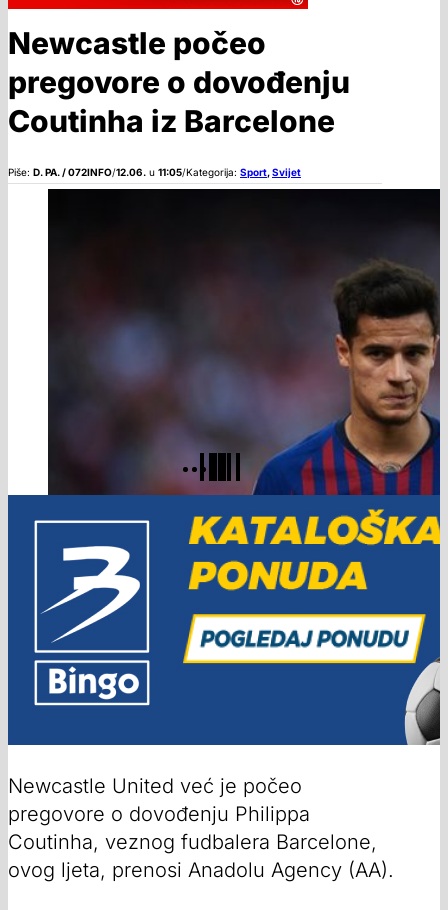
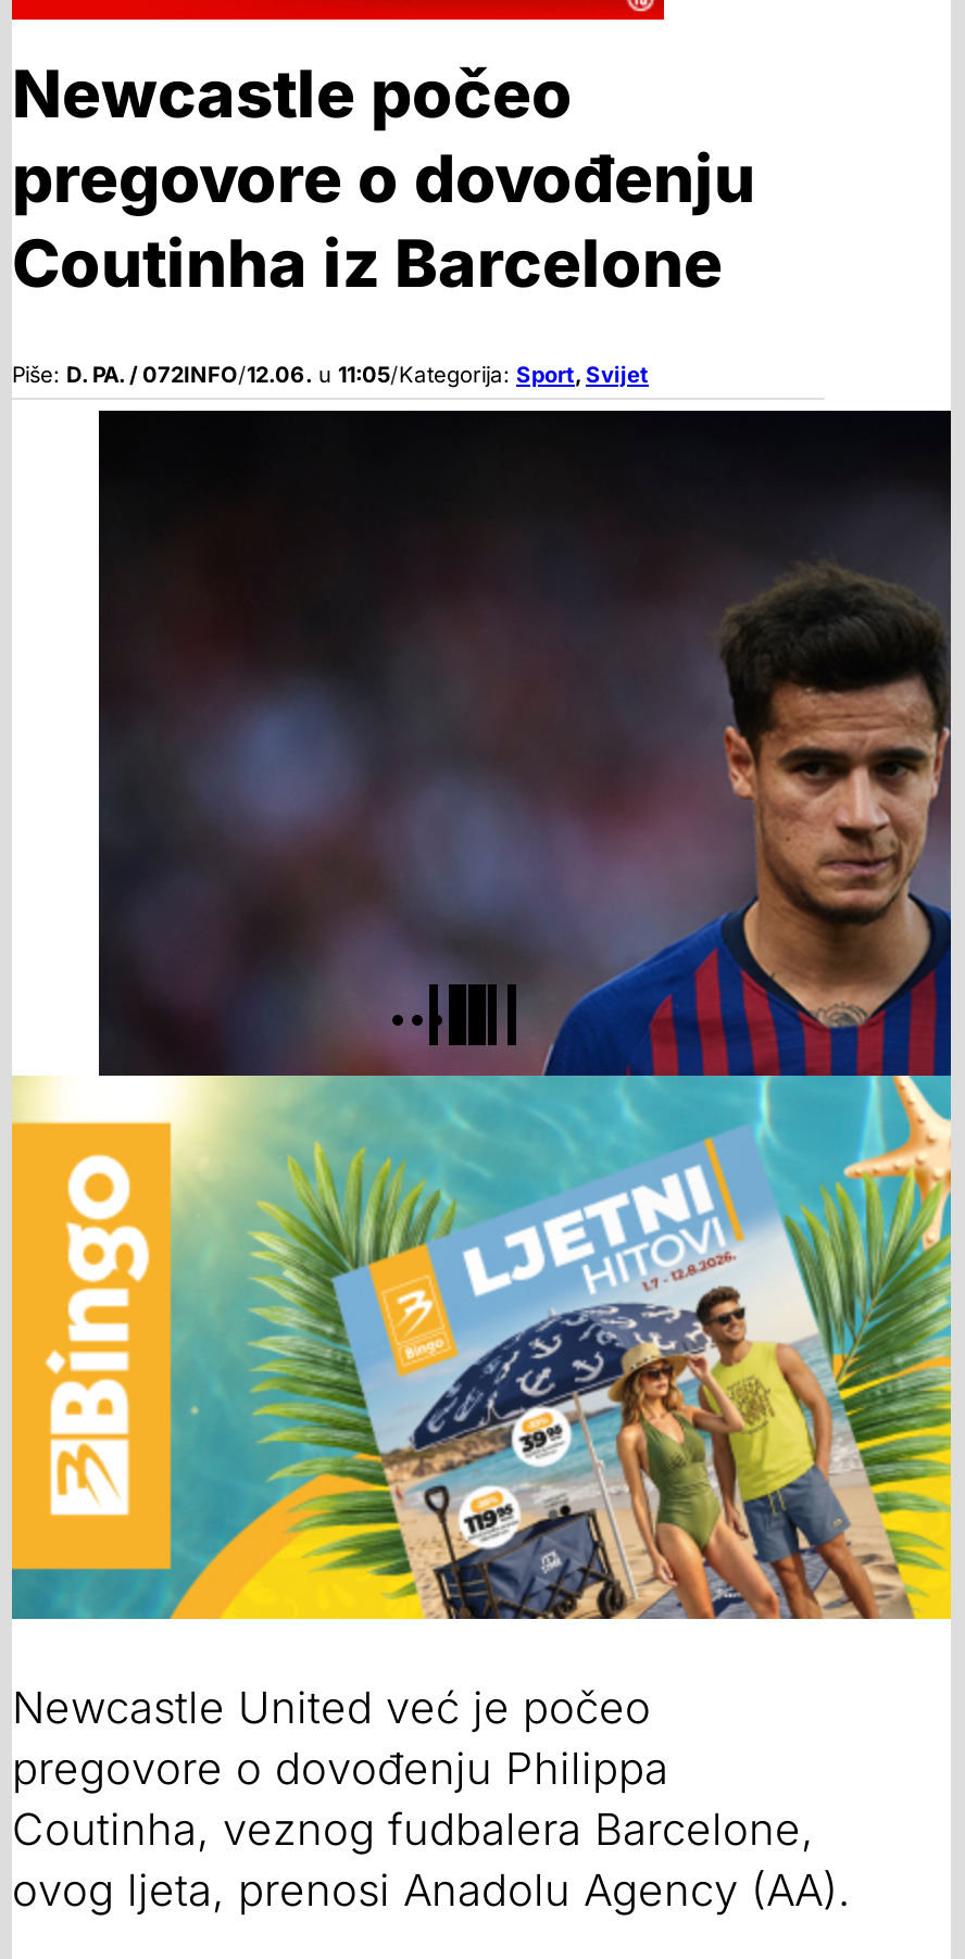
[7,494,441,746] [image] -> [10,1073,953,1621] [image]

